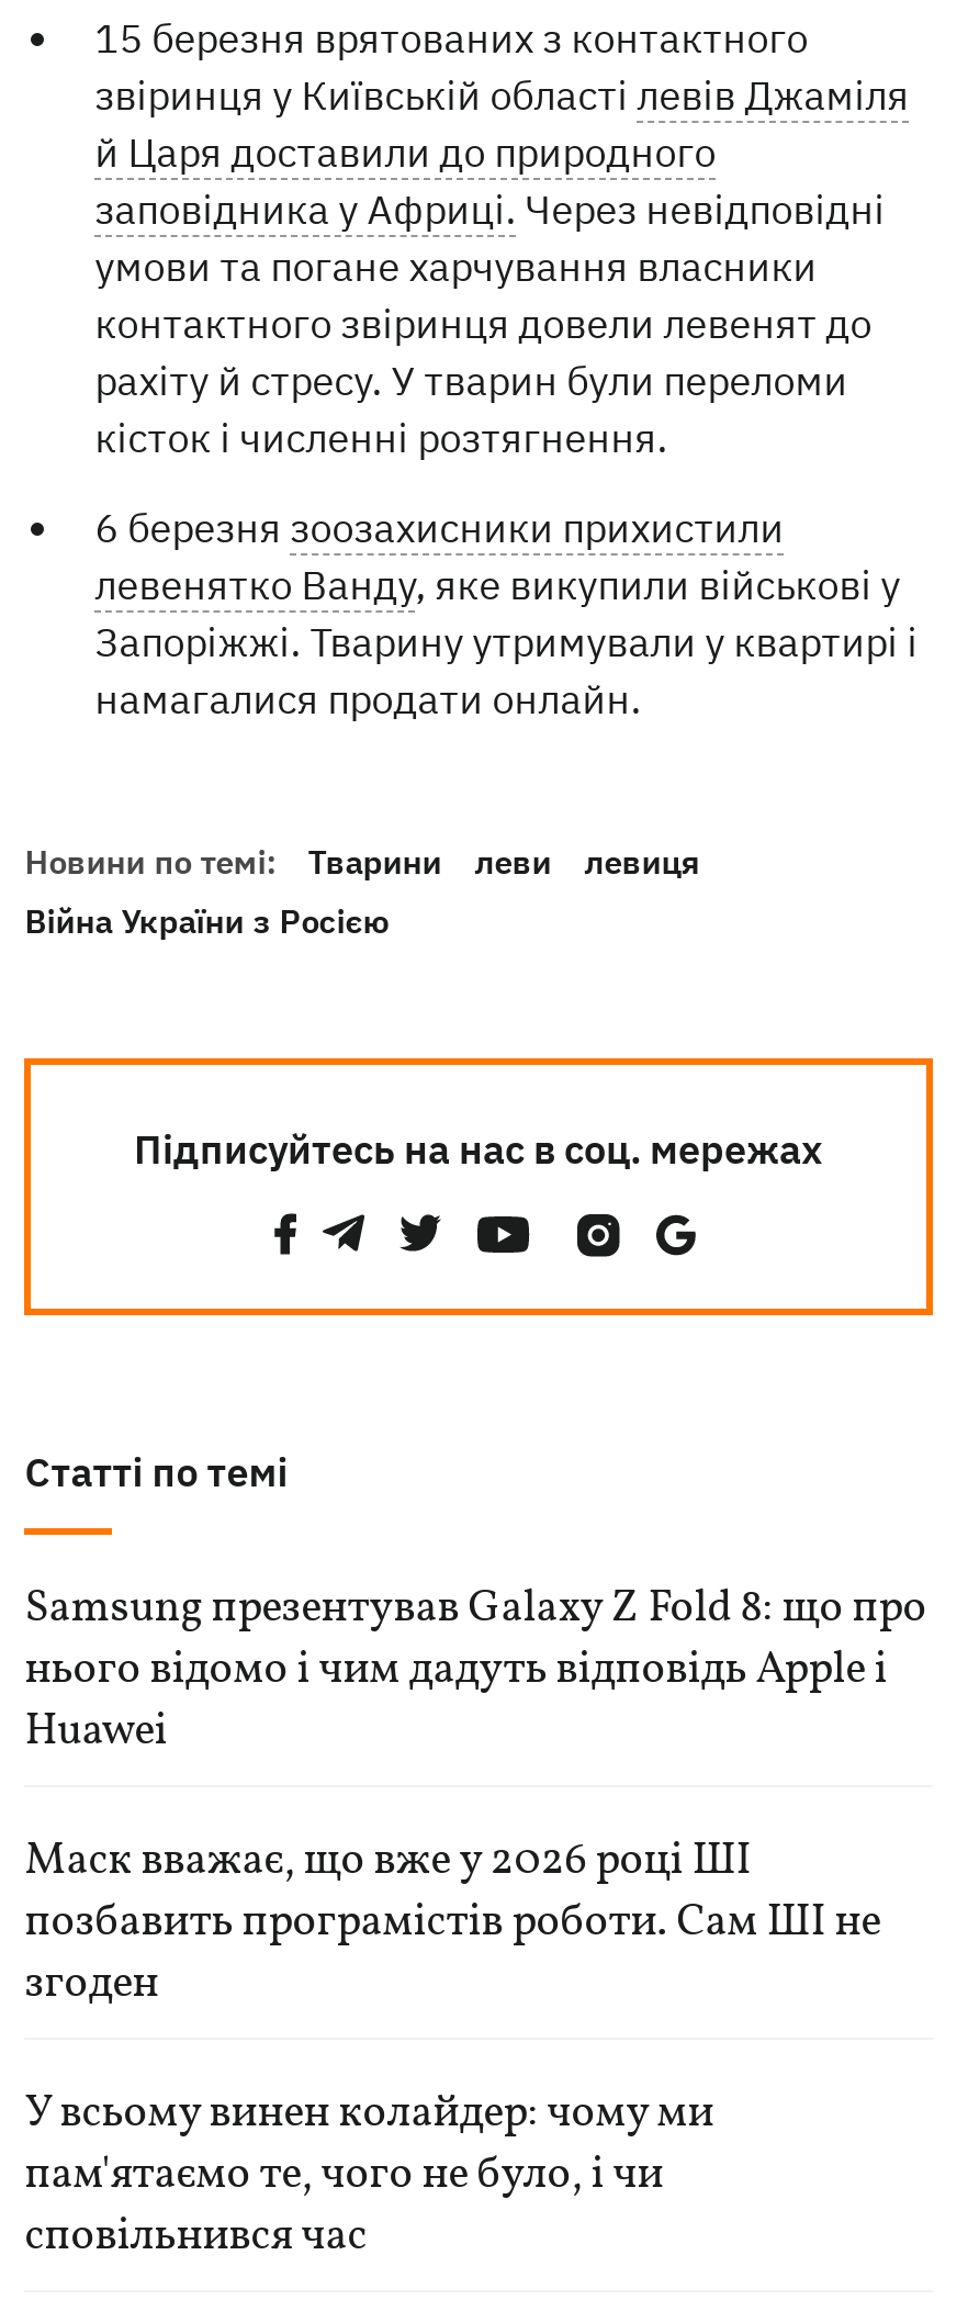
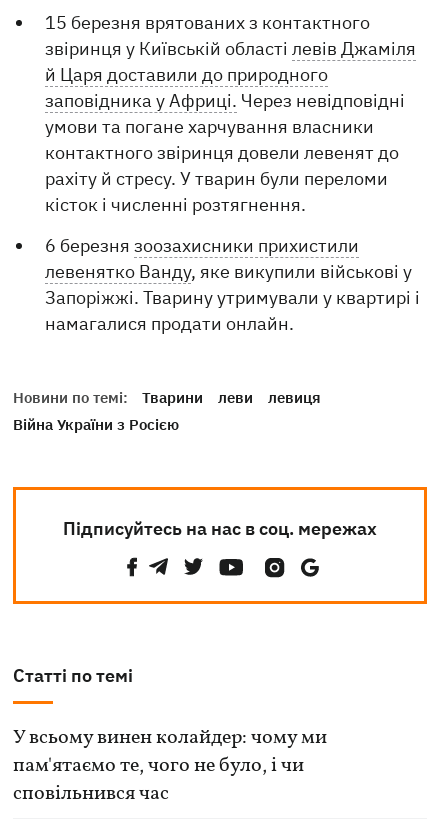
[25,1578,927,2015] Samsung презентував Galaxy Z Fold 8: що про | нього відомо і чим дадуть відповідь Apple і | Huawei | Маск вважає, що вже у 2026 році ШІ | позбавить програмістів роботи. Сам ШІ не | згоден -> none

